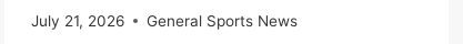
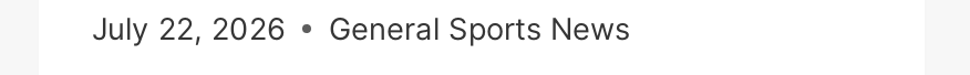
[31,12,298,30] July 21, 2026 General Sports News -> [92,11,630,46] July 22, 2026 General Sports News

